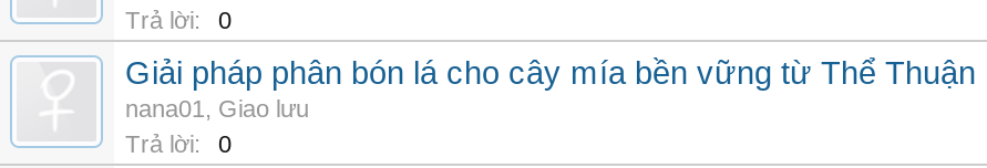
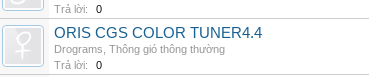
[125,55,976,122] Giải pháp phân bón lá cho cây mía bền vững từ Thể Thuận | nana01, Giao lưu -> [54,25,262,55] ORIS CGS COLOR TUNER4.4 | Drograms, Thông gió thông thường

